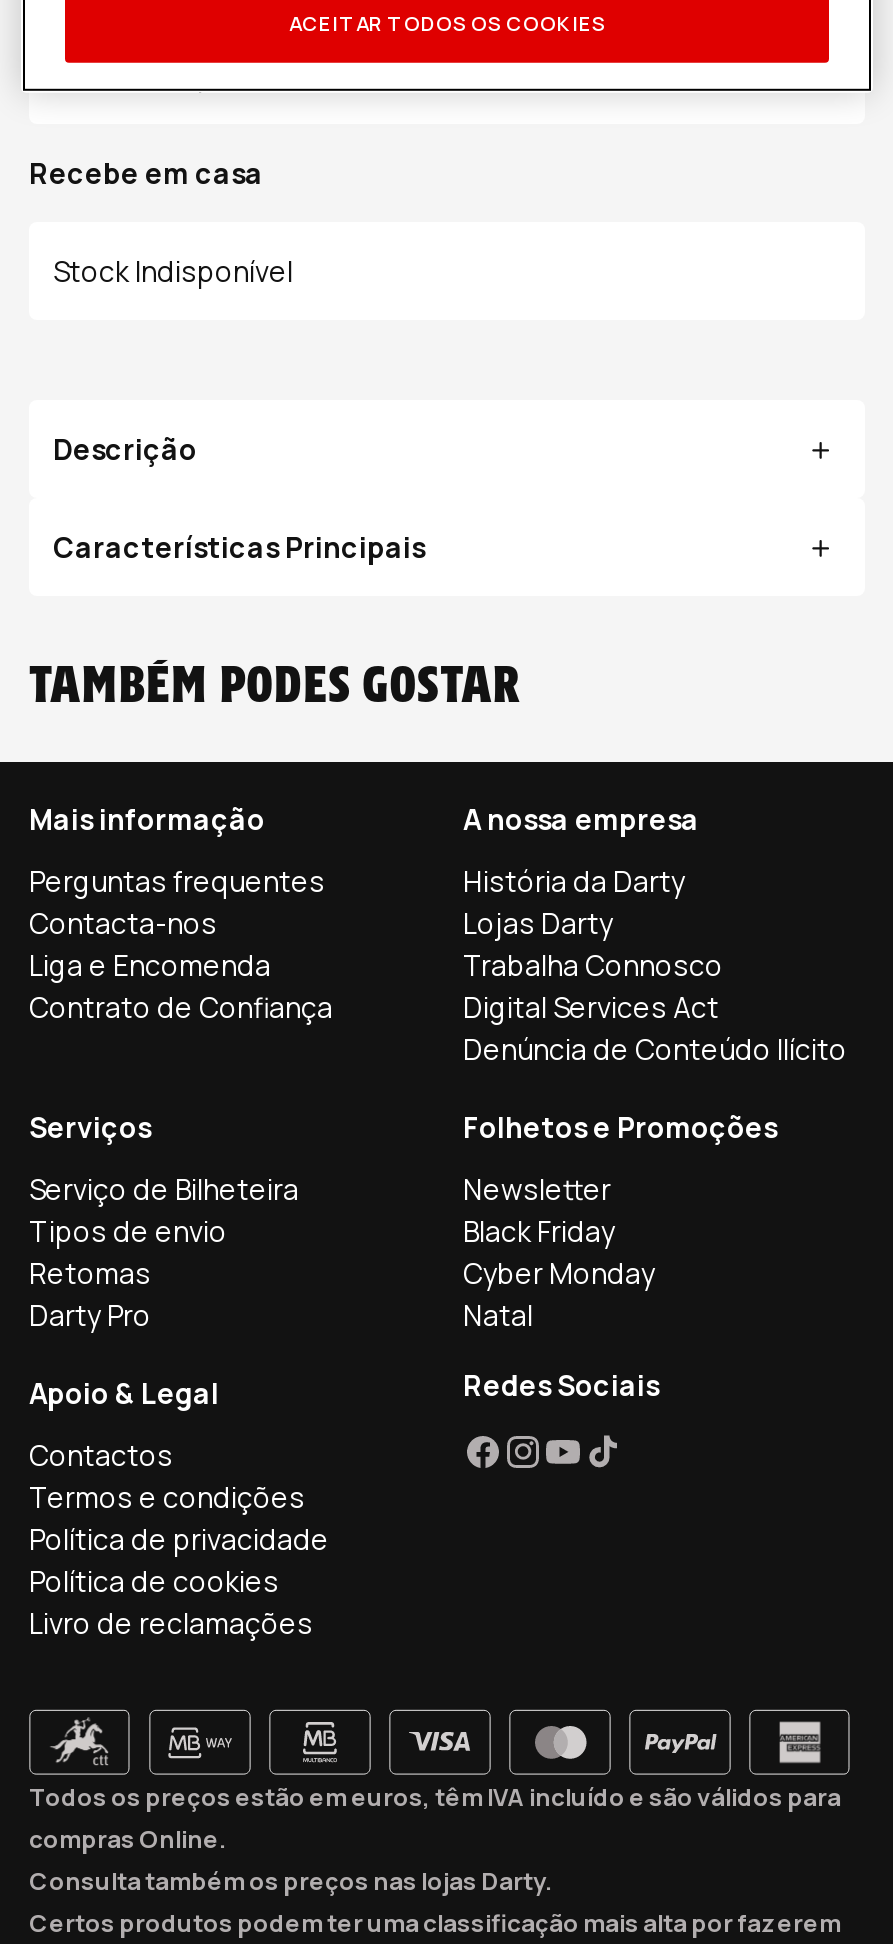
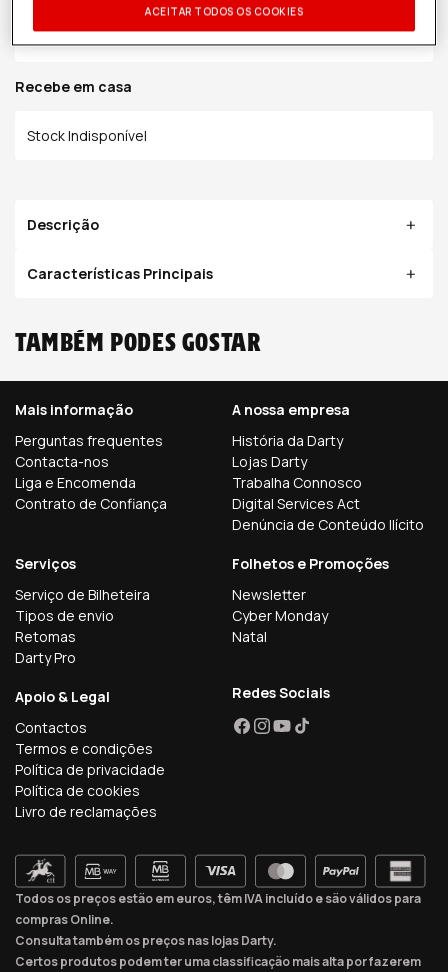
[463,1212,615,1250] Black Friday -> none
moved [463,1254,655,1334] -> [232,606,328,646]: Cyber Monday | Natal

